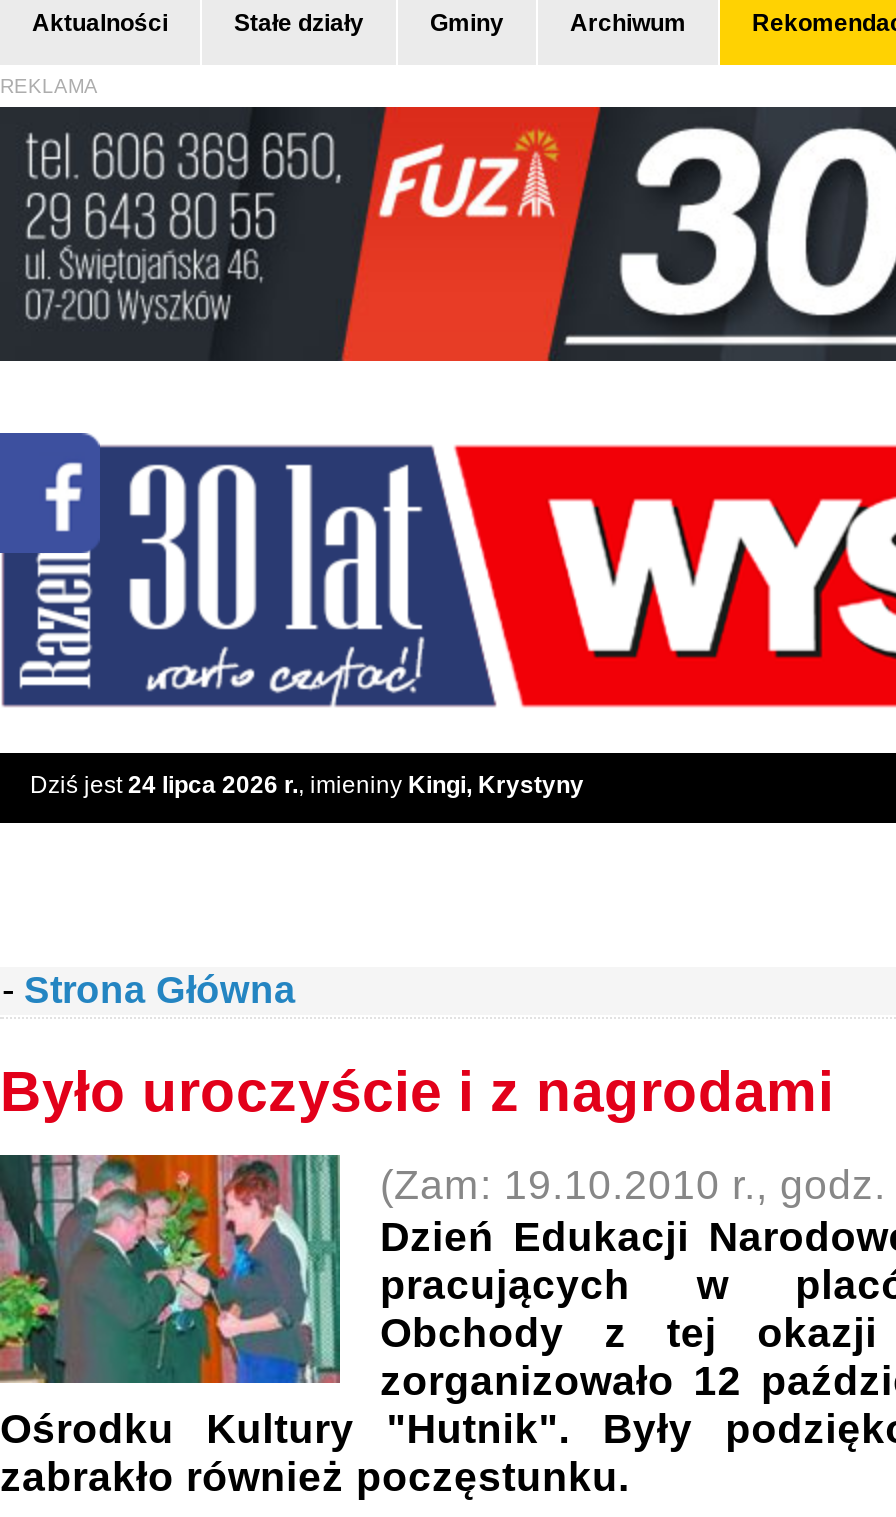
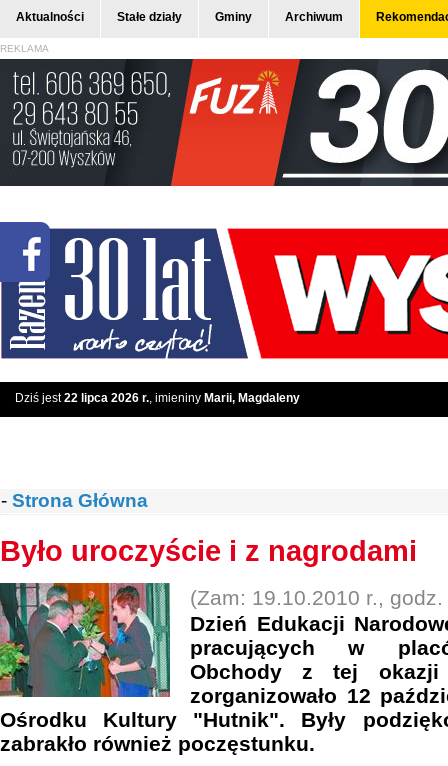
[30,771,584,799] Dziś jest 24 lipca 2026 r., imieniny Kingi, Krystyny -> [15,391,300,405] Dziś jest 22 lipca 2026 r., imieniny Marii, Magdaleny

